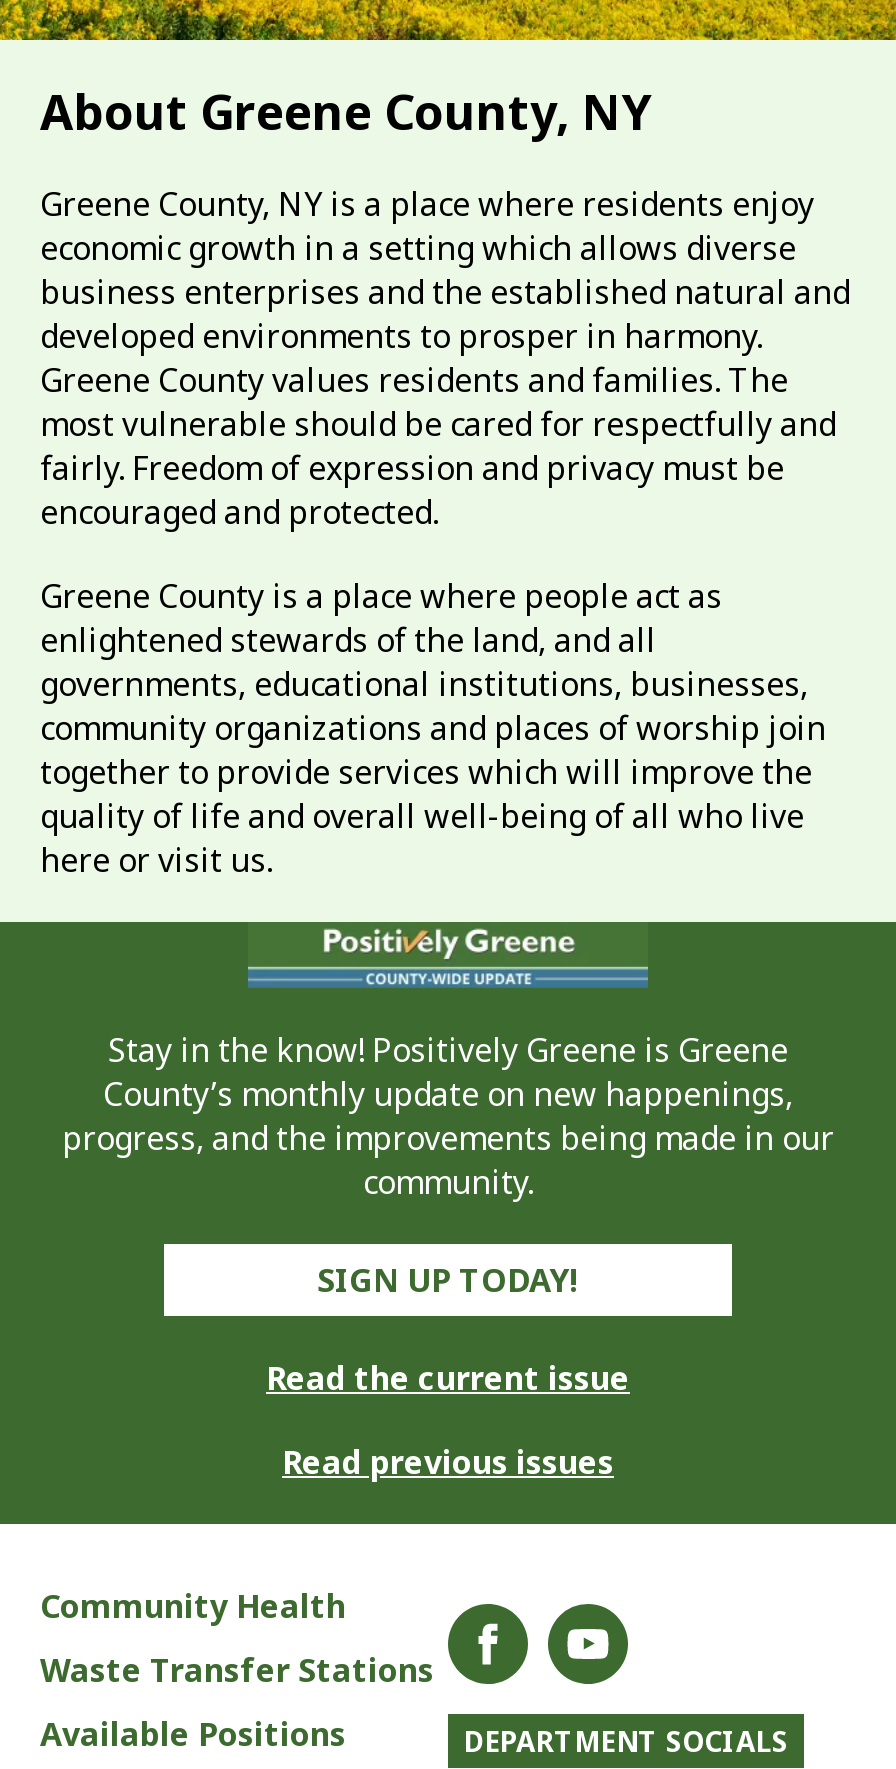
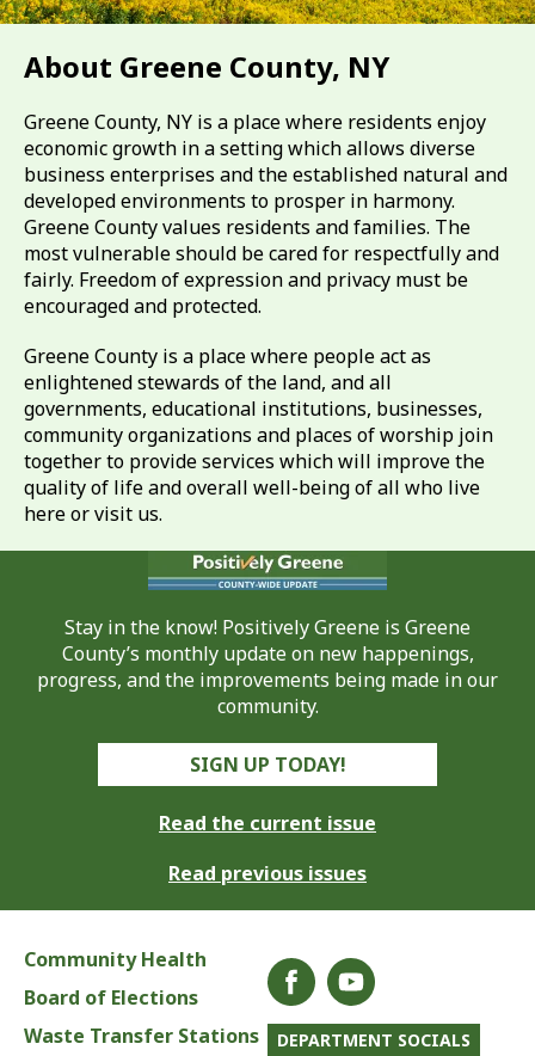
none -> [24,984,198,1010] Board of Elections
moved [40,1648,434,1692] -> [24,1022,259,1048]: Waste Transfer Stations
[40,1712,346,1756] Available Positions -> none

